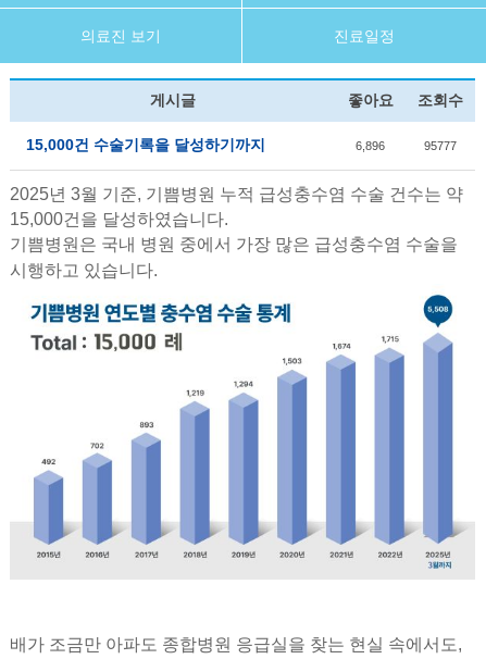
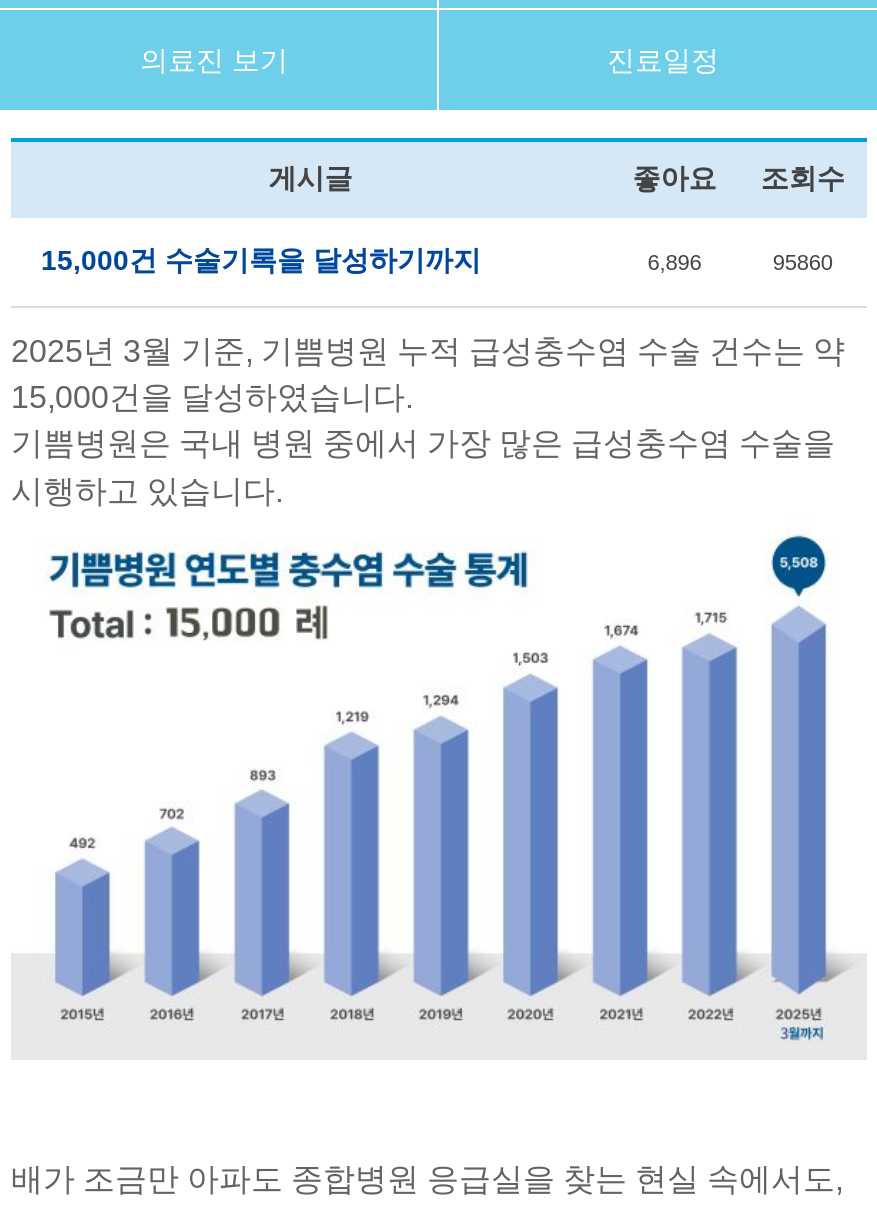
[424,139,457,152] 95777 -> [773,250,833,274] 95860

